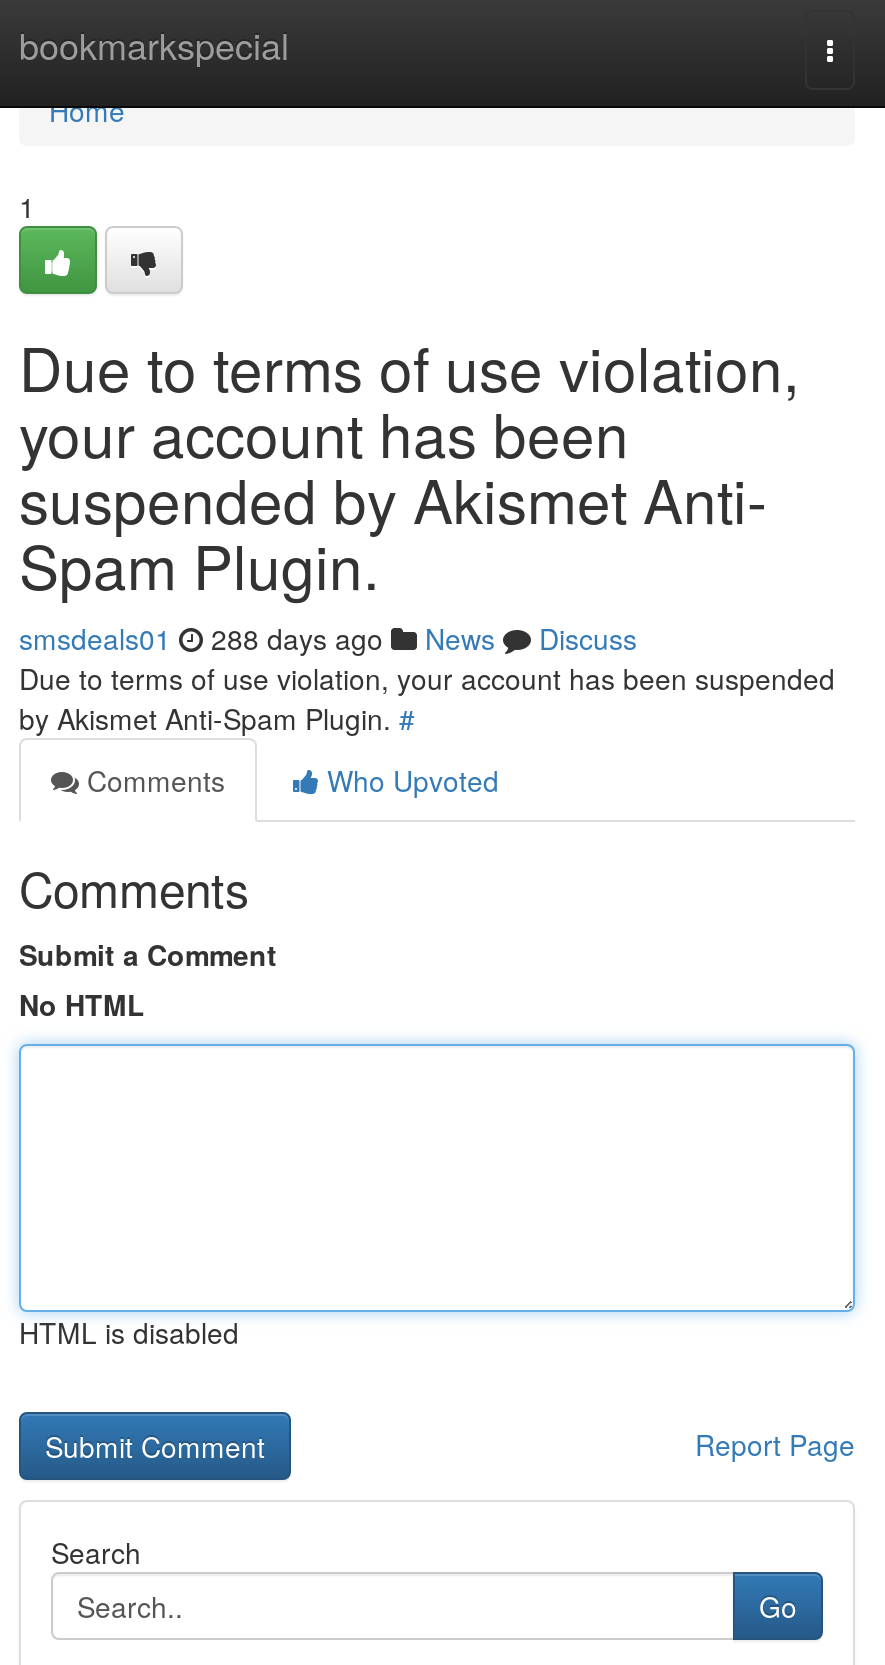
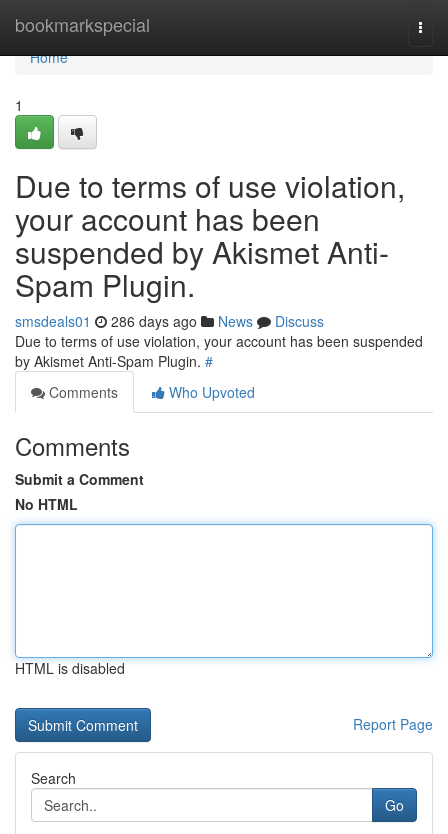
[19,618,637,658] smsdeals01 288 days ago News Discuss -> [15,311,324,331] smsdeals01 286 days ago News Discuss

